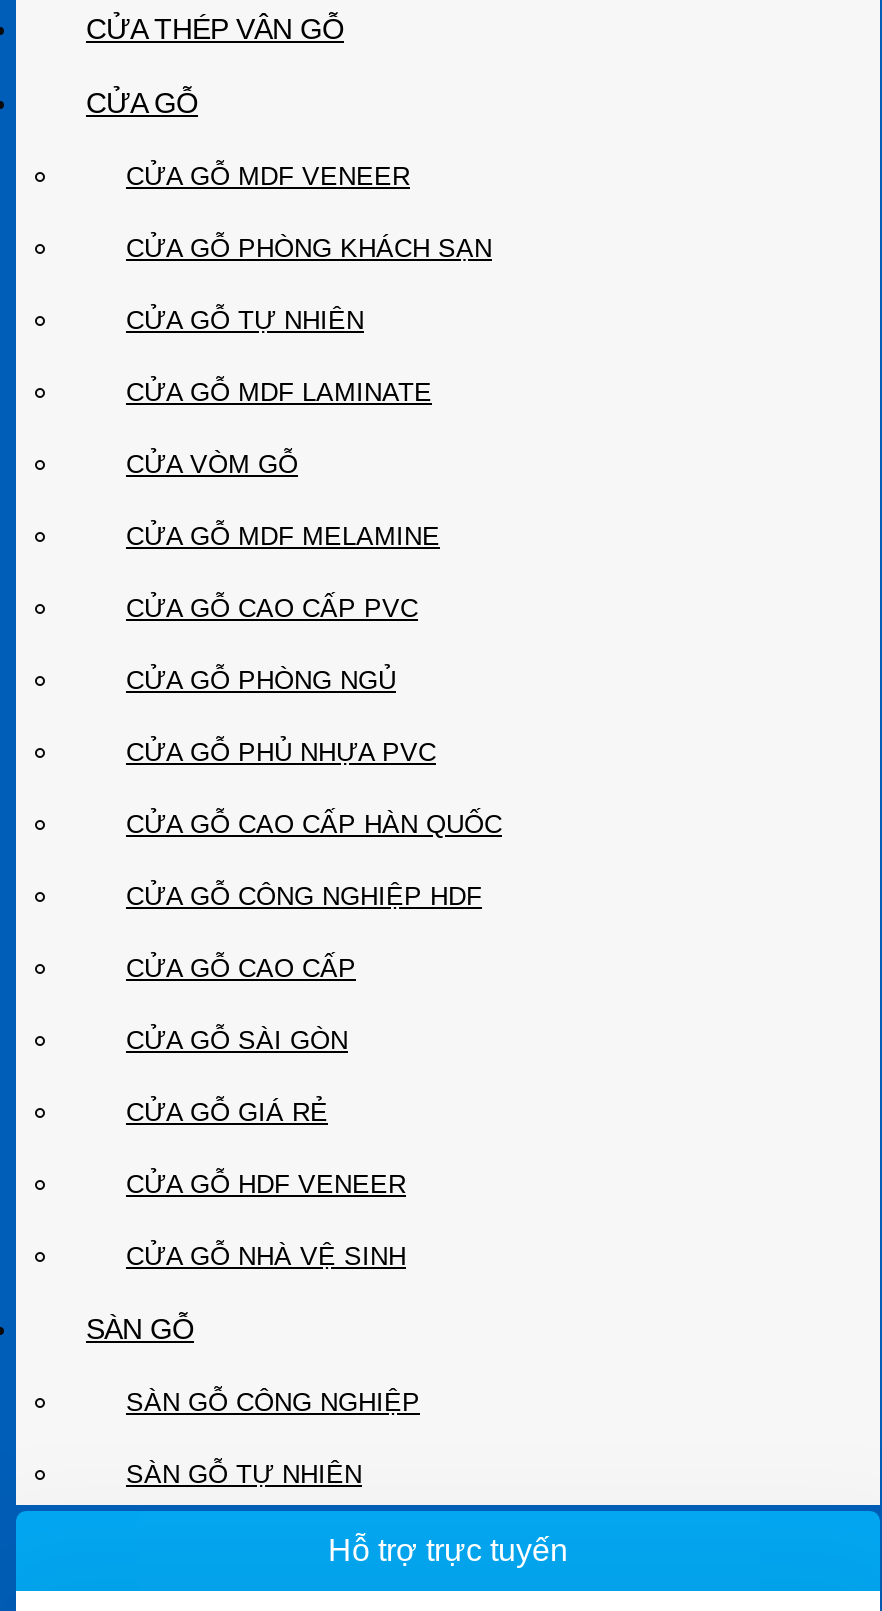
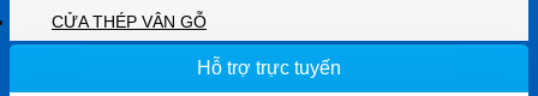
[86,87,502,1489] CỬA GỖ | CỬA GỖ MDF VENEER | CỬA GỖ PHÒNG KHÁCH SẠN | CỬA GỖ TỰ NHIÊN | CỬA GỖ MDF LAMINATE | CỬA VÒM GỖ | CỬA GỖ MDF MELAMINE | CỬA GỖ CAO CẤP PVC | CỬA GỖ PHÒNG NGỦ | CỬA GỖ PHỦ NHỰA PVC | CỬA GỖ CAO CẤP HÀN QUỐC | CỬA GỖ CÔNG NGHIỆP HDF | CỬA GỖ CAO CẤP | CỬA GỖ SÀI GÒN | CỬA GỖ GIÁ RẺ | CỬA GỖ HDF VENEER | CỬA GỖ NHÀ VỆ SINH | SÀN GỖ | SÀN GỖ CÔNG NGHIỆP | SÀN GỖ TỰ NHIÊN -> none

